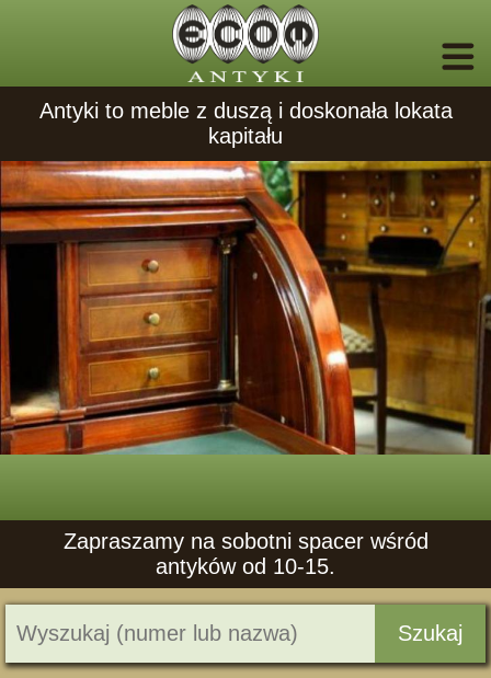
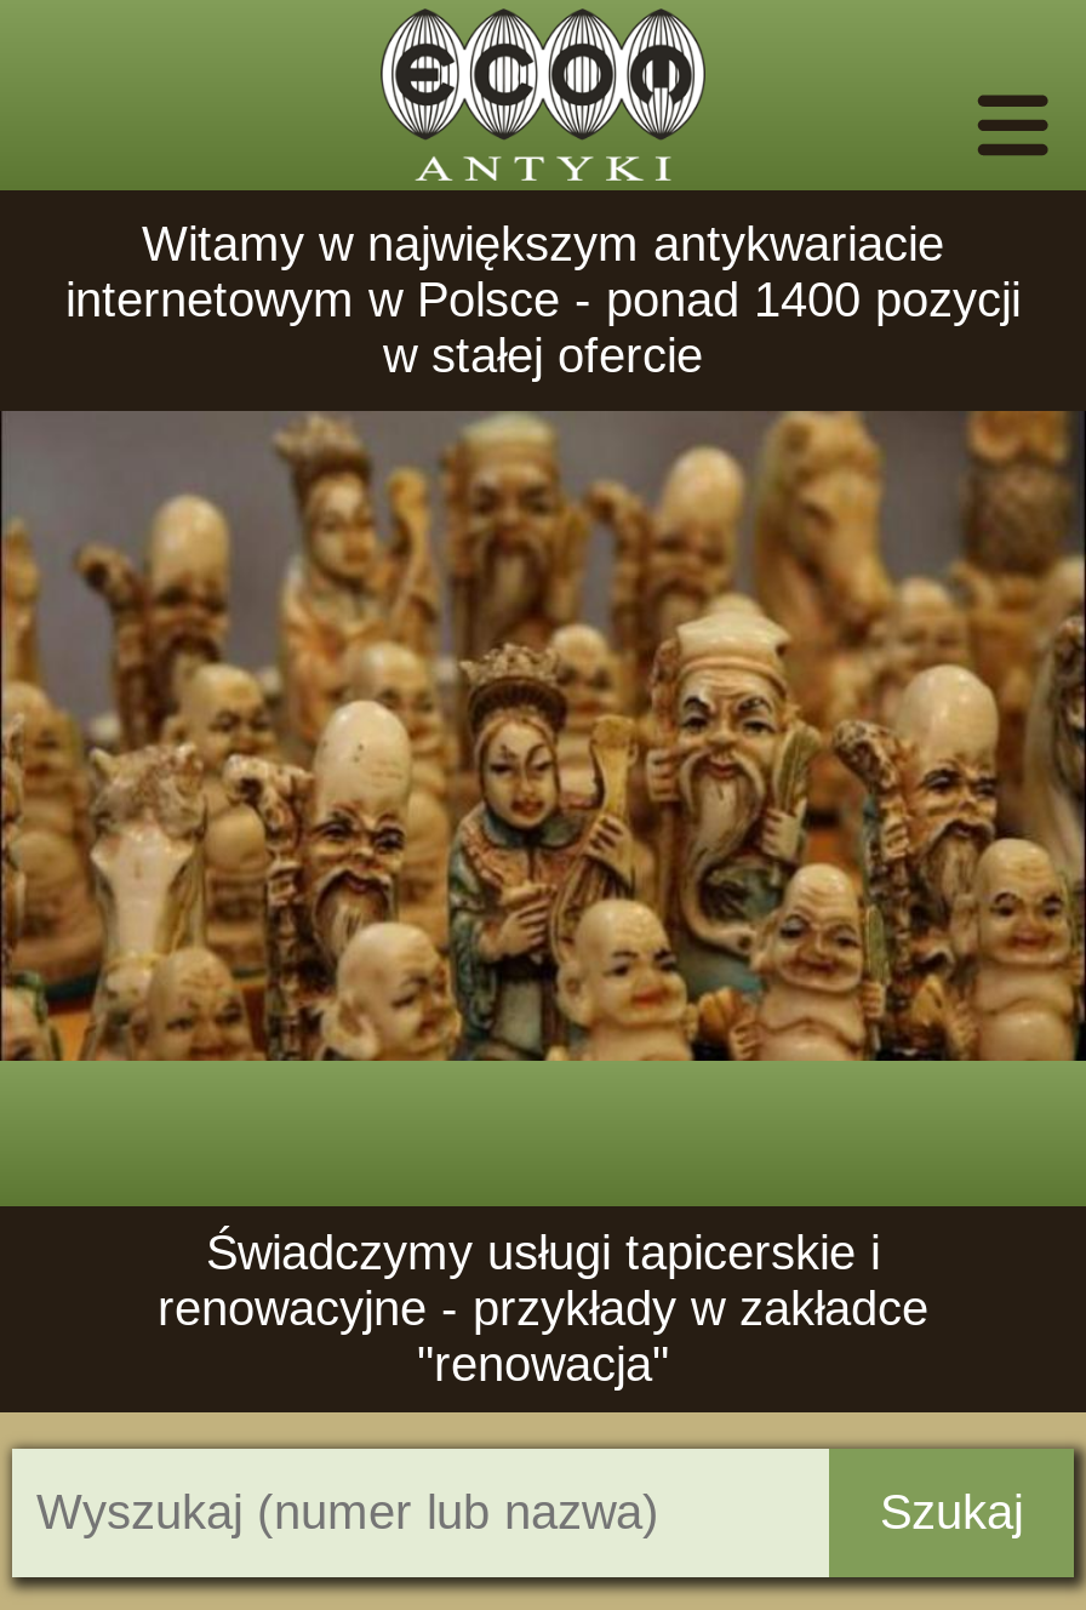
[39,99,452,148] Antyki to meble z duszą i doskonała lokata | kapitału -> [65,217,1021,382] Witamy w największym antykwariacie | internetowym w Polsce - ponad 1400 pozycji | w stałej ofercie
[3,160,488,456] [image] -> [7,409,1079,1063] [image]
[63,529,428,579] Zapraszamy na sobotni spacer wśród | antyków od 10-15. -> [158,1226,928,1391] Świadczymy usługi tapicerskie i | renowacyjne - przykłady w zakładce | "renowacja"

